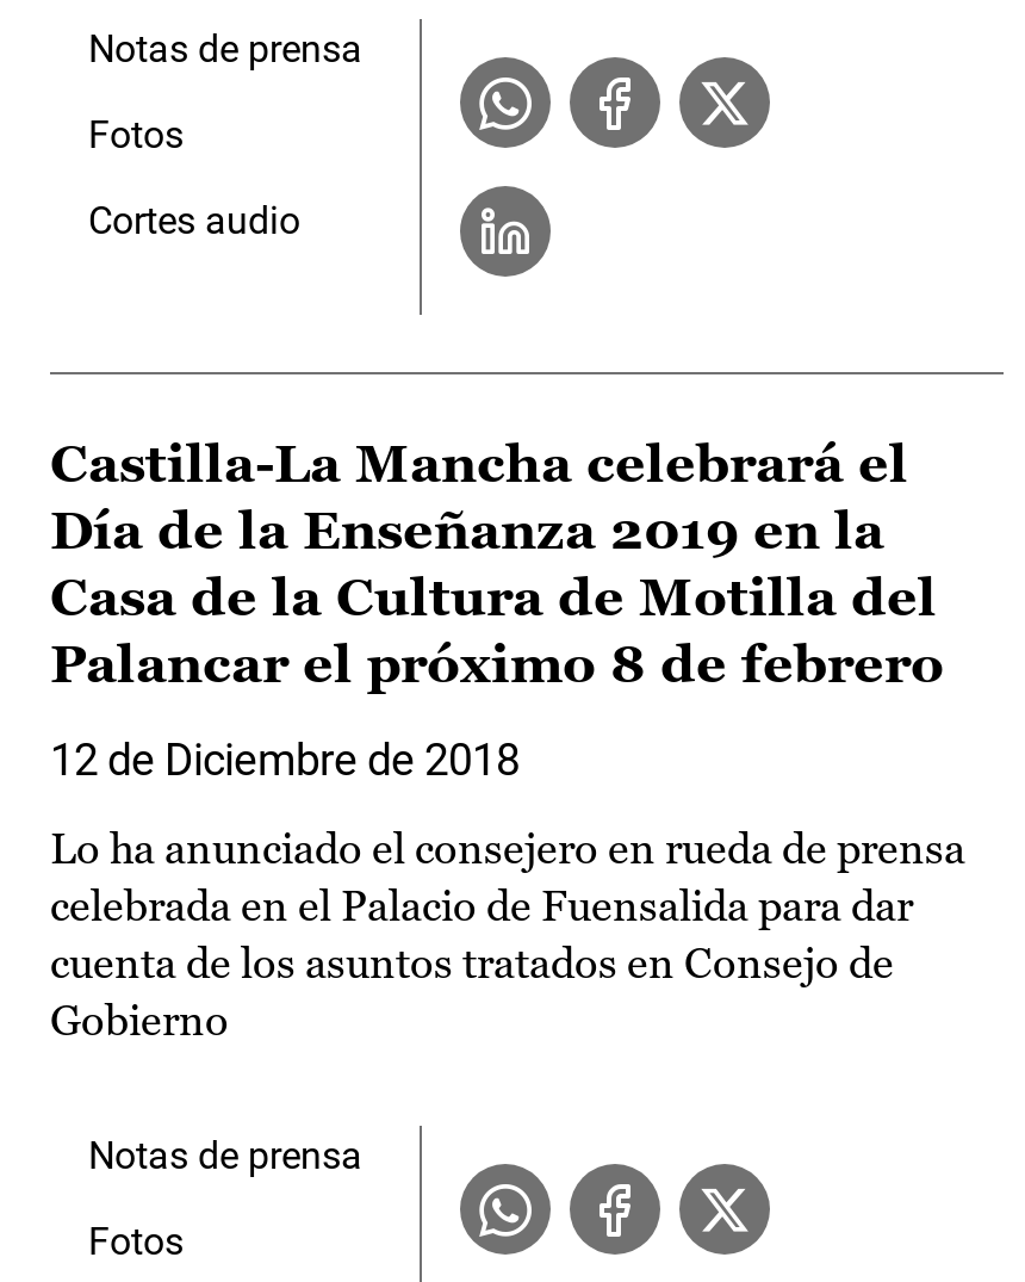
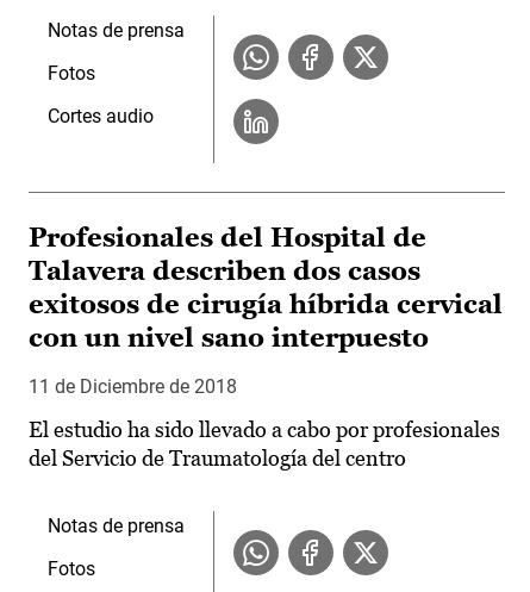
[50,434,944,694] Castilla-La Mancha celebrará el | Día de la Enseñanza 2019 en la | Casa de la Cultura de Motilla del | Palancar el próximo 8 de febrero -> [29,223,503,353] Profesionales del Hospital de | Talavera describen dos casos | exitosos de cirugía híbrida cervical | con un nivel sano interpuesto
[50,735,520,785] 12 de Diciembre de 2018 -> [29,375,237,398] 11 de Diciembre de 2018
[50,823,965,1045] Lo ha anunciado el consejero en rueda de prensa | celebrada en el Palacio de Fuensalida para dar | cuenta de los asuntos tratados en Consejo de | Gobierno -> [29,417,500,471] El estudio ha sido llevado a cabo por profesionales | del Servicio de Traumatología del centro

